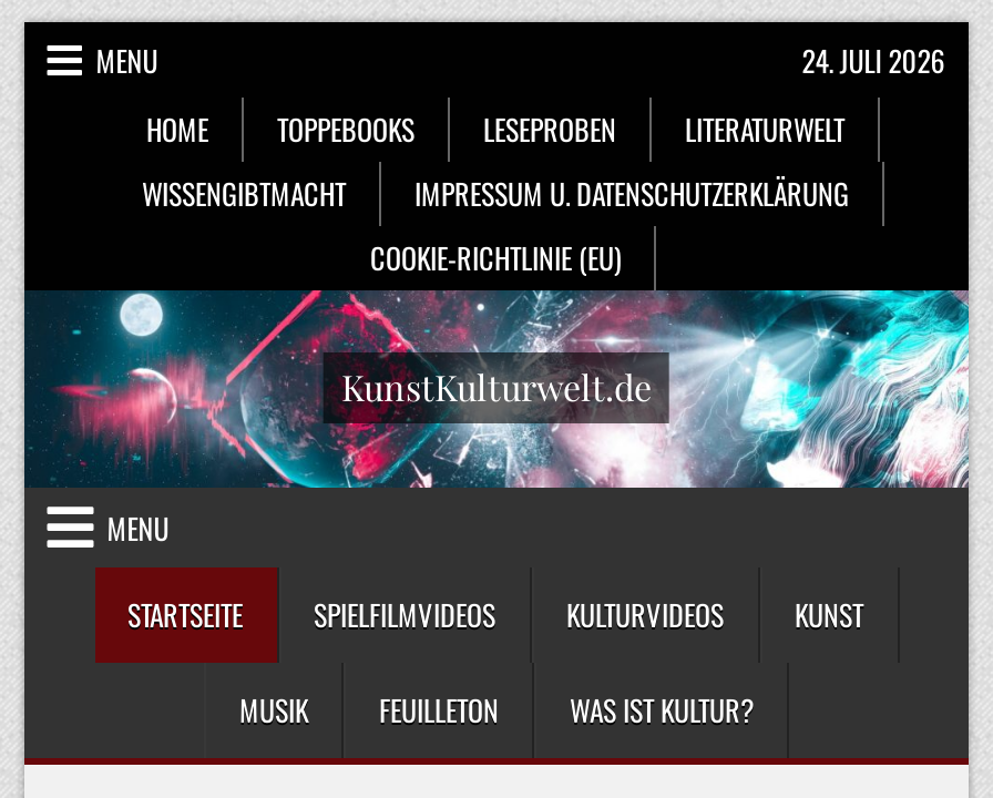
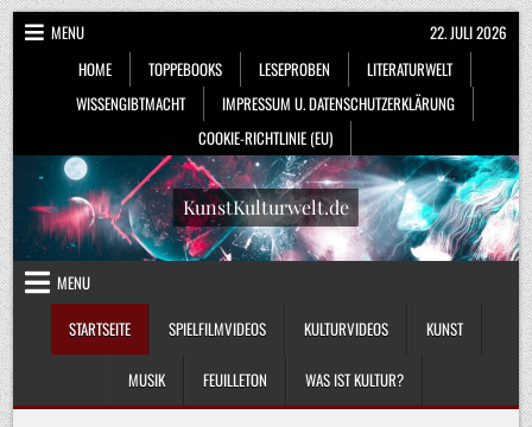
[802,38,946,82] 24. JULI 2026 -> [430,20,507,44] 22. JULI 2026

